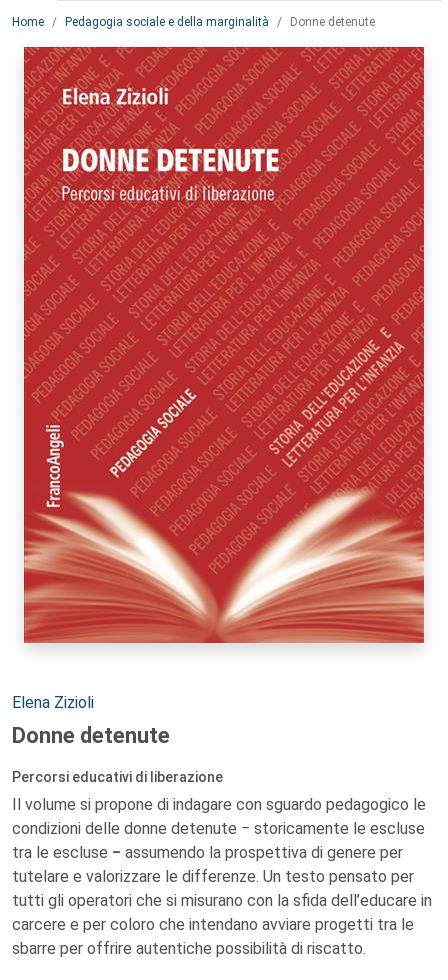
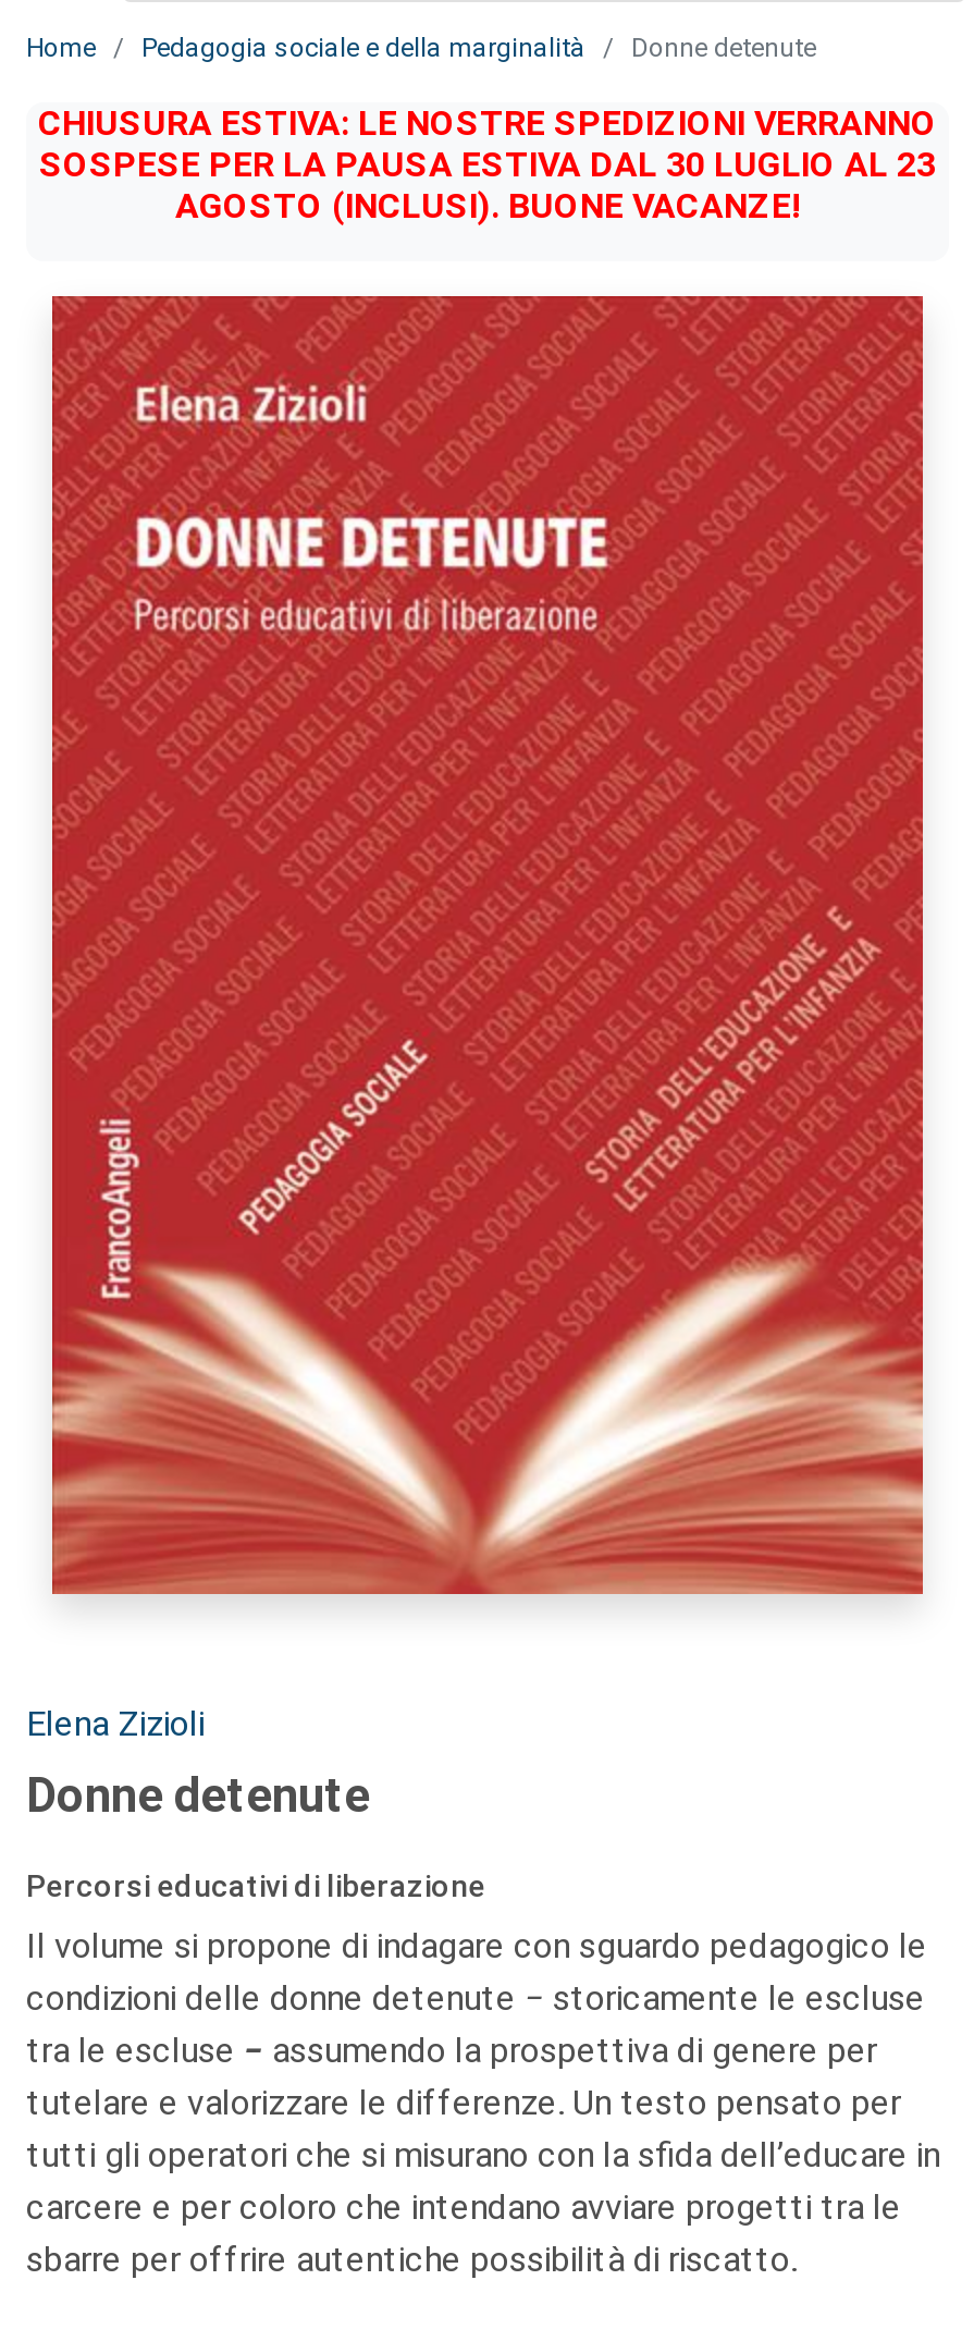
none -> [38,102,937,226] CHIUSURA ESTIVA: LE NOSTRE SPEDIZIONI VERRANNO | SOSPESE PER LA PAUSA ESTIVA DAL 30 LUGLIO AL 23 | AGOSTO (INCLUSI). BUONE VACANZE!

